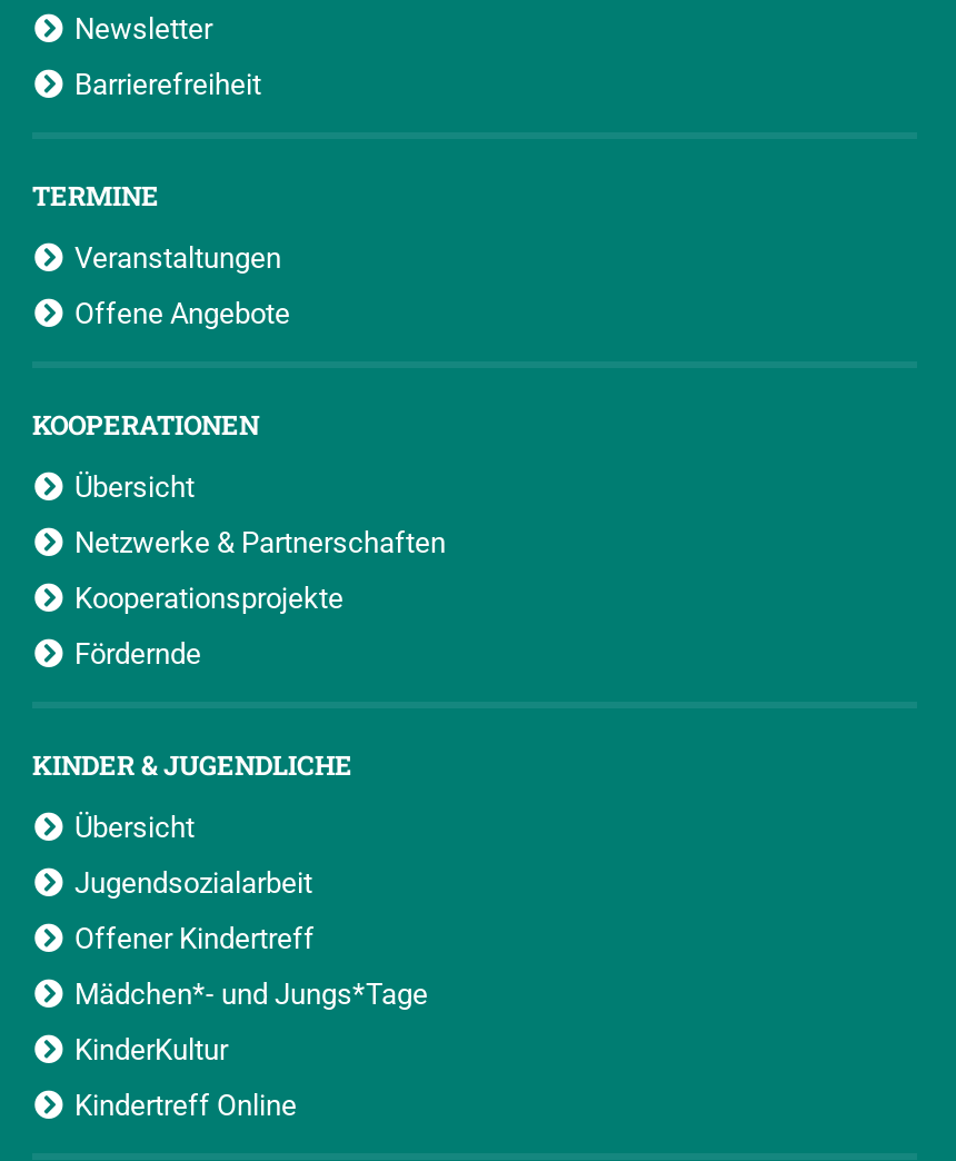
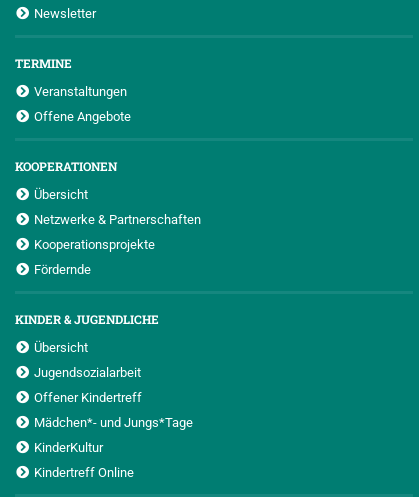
[74,68,261,101] Barrierefreiheit -> none

